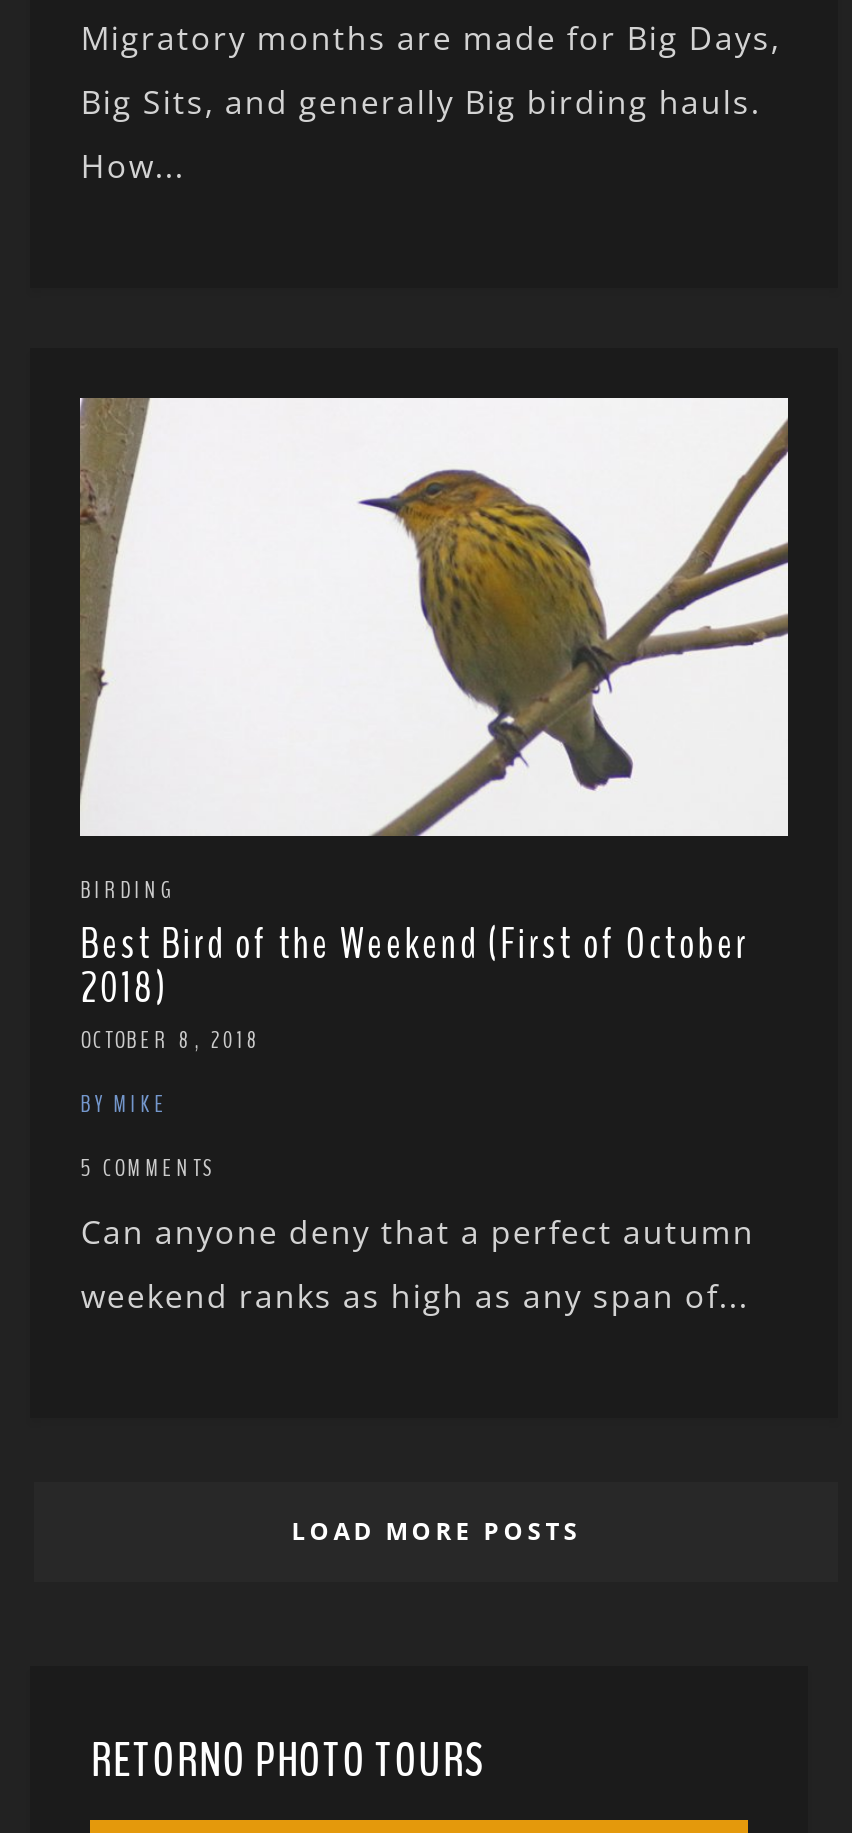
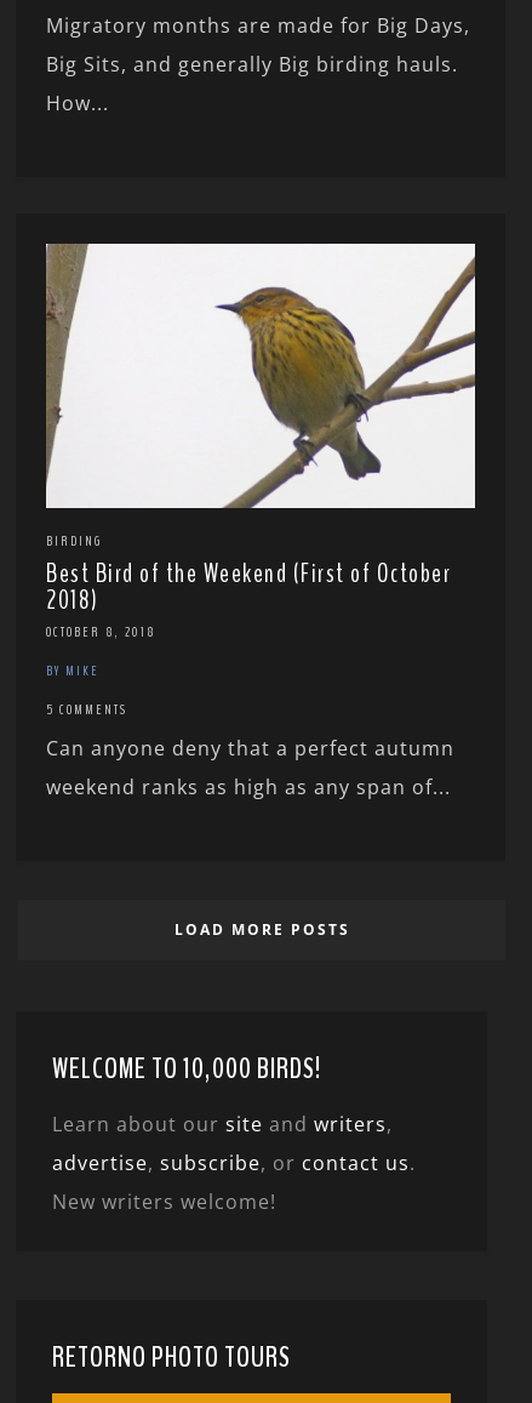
none -> [53,1049,416,1215] WELCOME TO 10,000 BIRDS! | Learn about our site and writers, | advertise, subscribe, or contact us. | New writers welcome!

